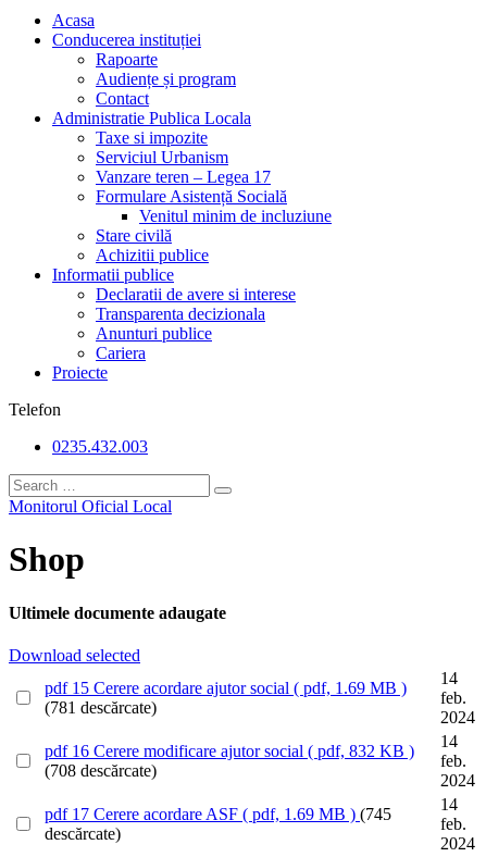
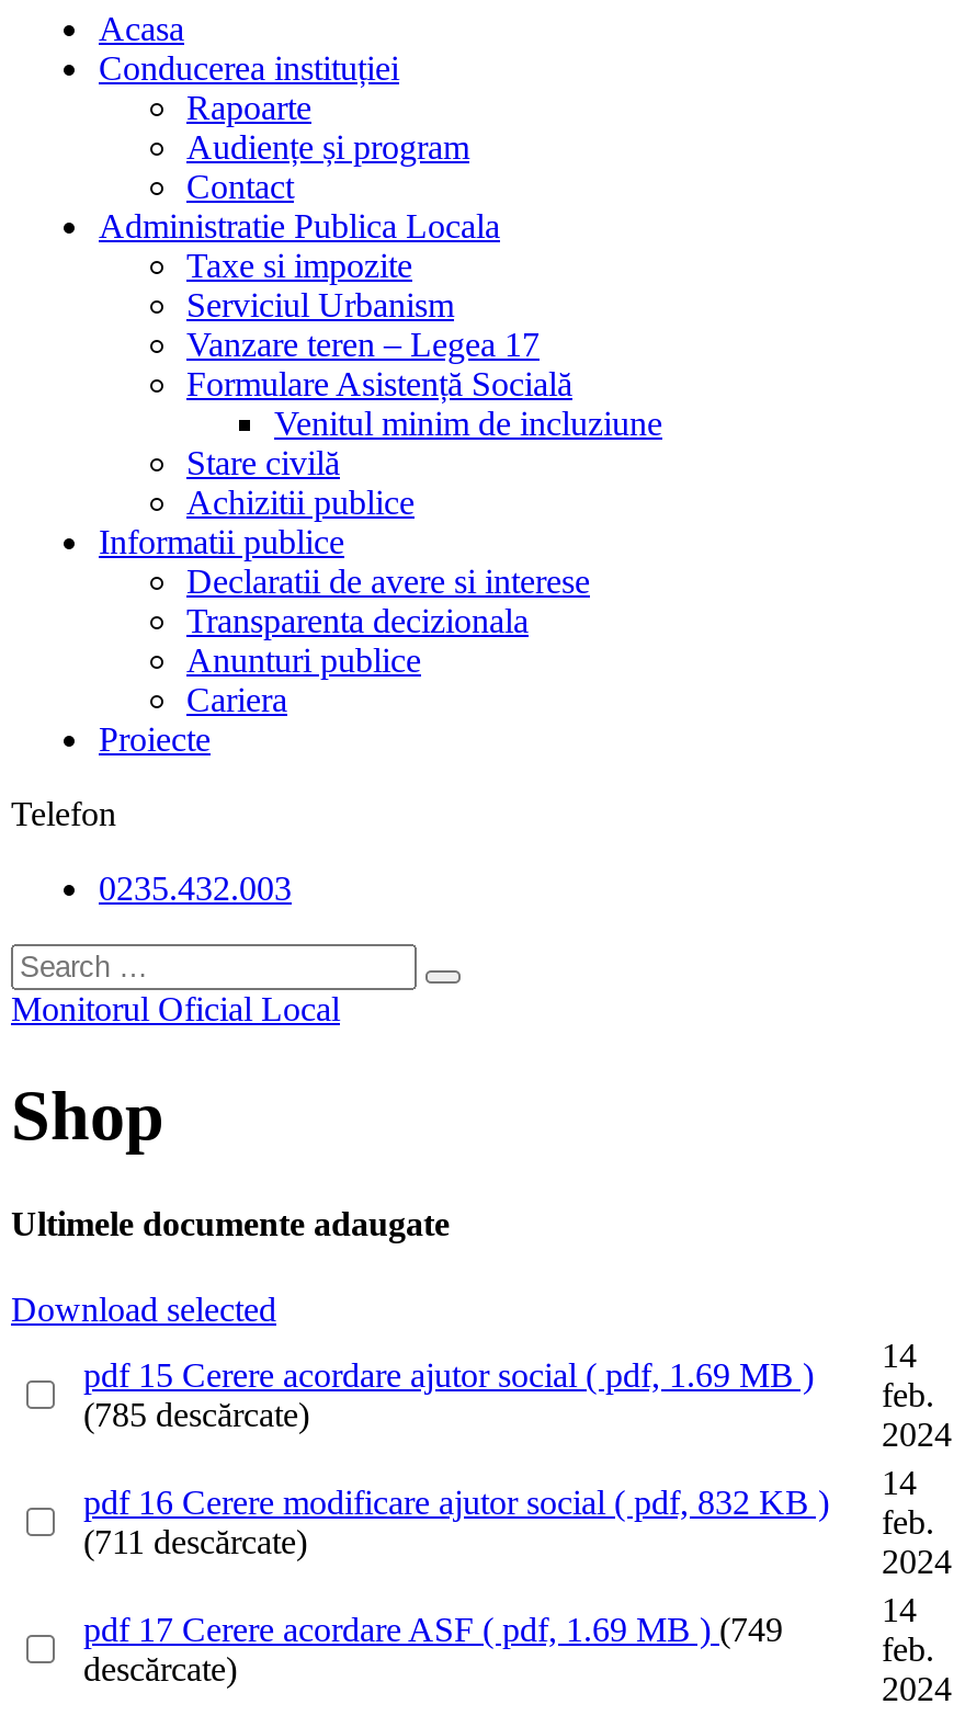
[45,698,157,717] (781 descărcate) -> [83,1396,309,1433] (785 descărcate)
[45,761,157,780] (708 descărcate) -> [83,1523,307,1561] (711 descărcate)
[45,805,391,823] pdf 17 Cerere acordare ASF ( pdf, 1.69 MB ) (745 -> [83,1611,783,1648] pdf 17 Cerere acordare ASF ( pdf, 1.69 MB ) (749

